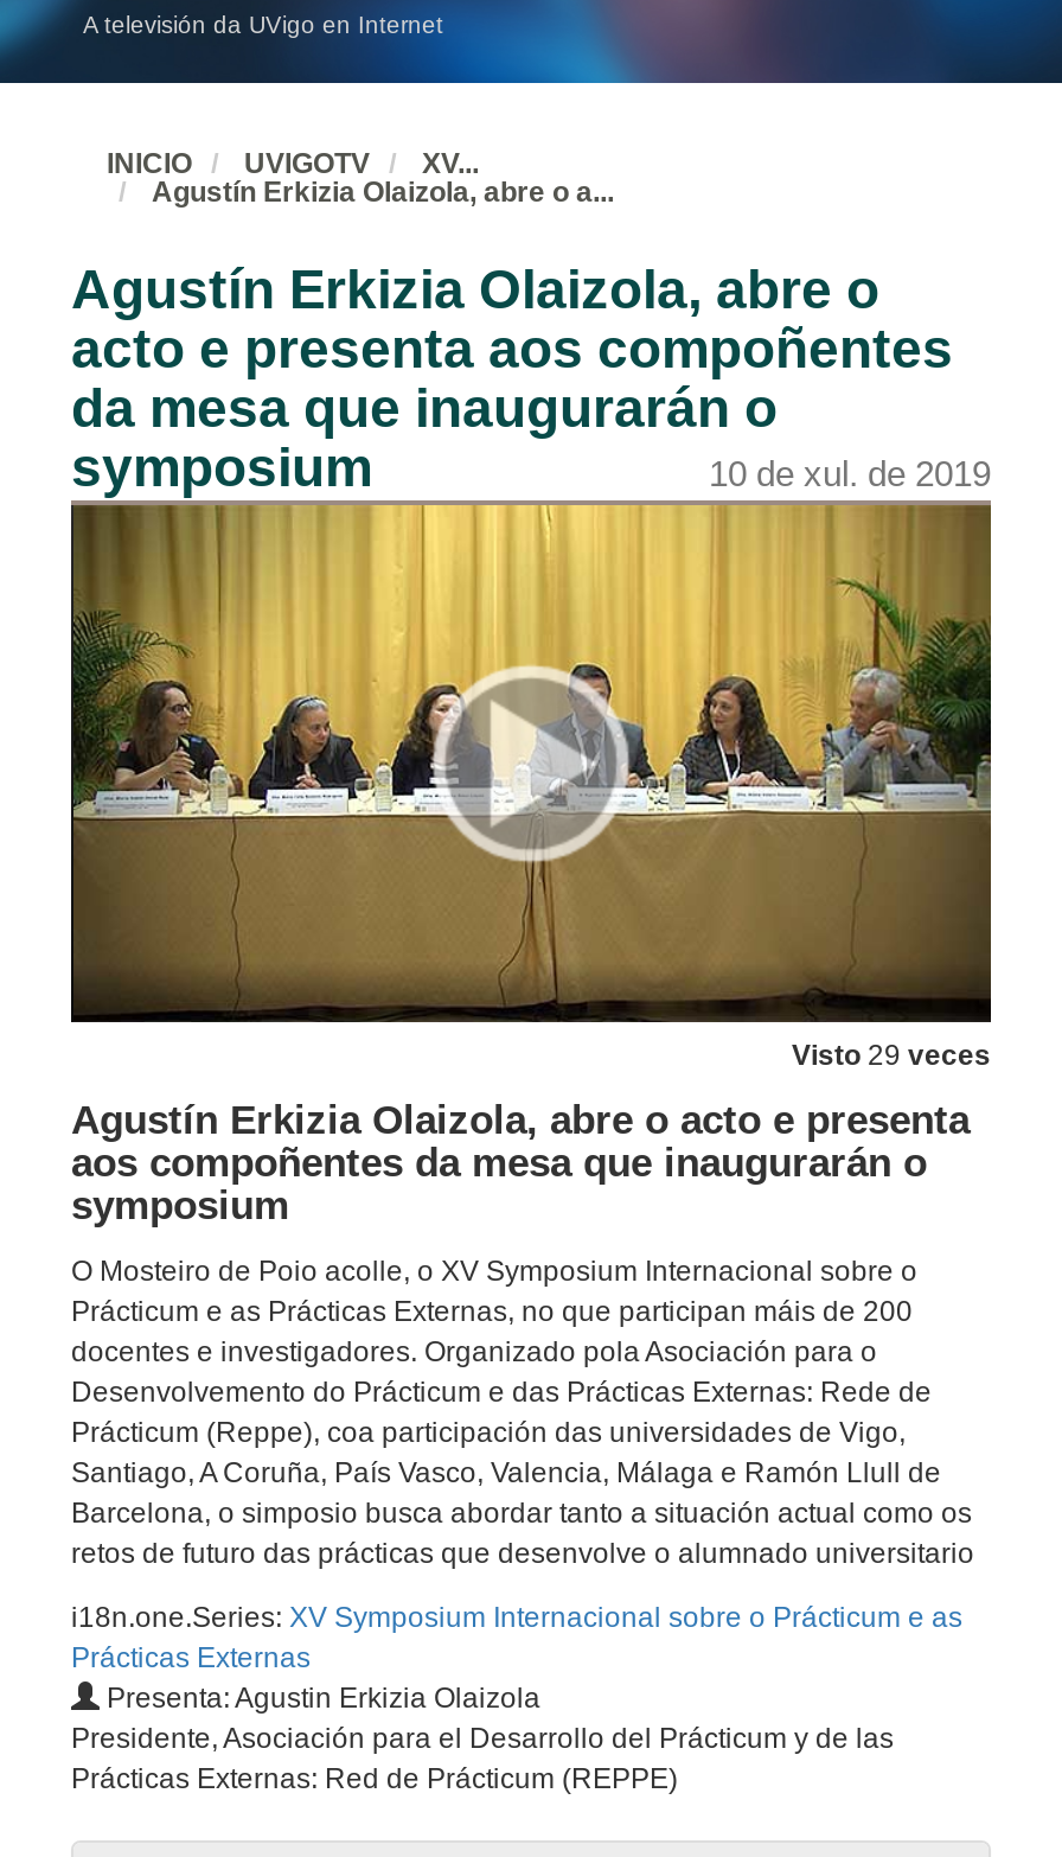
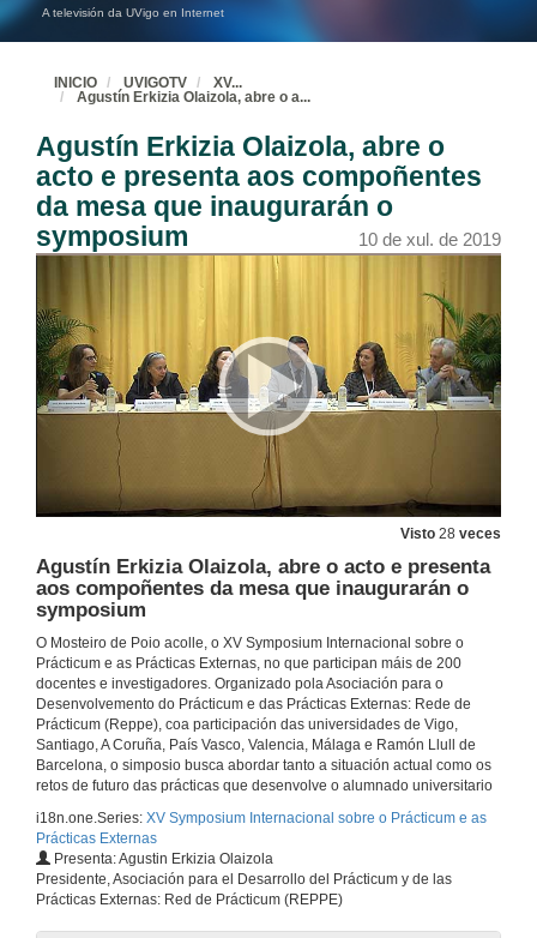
[792,1039,991,1072] Visto 29 veces -> [400,526,501,542] Visto 28 veces

